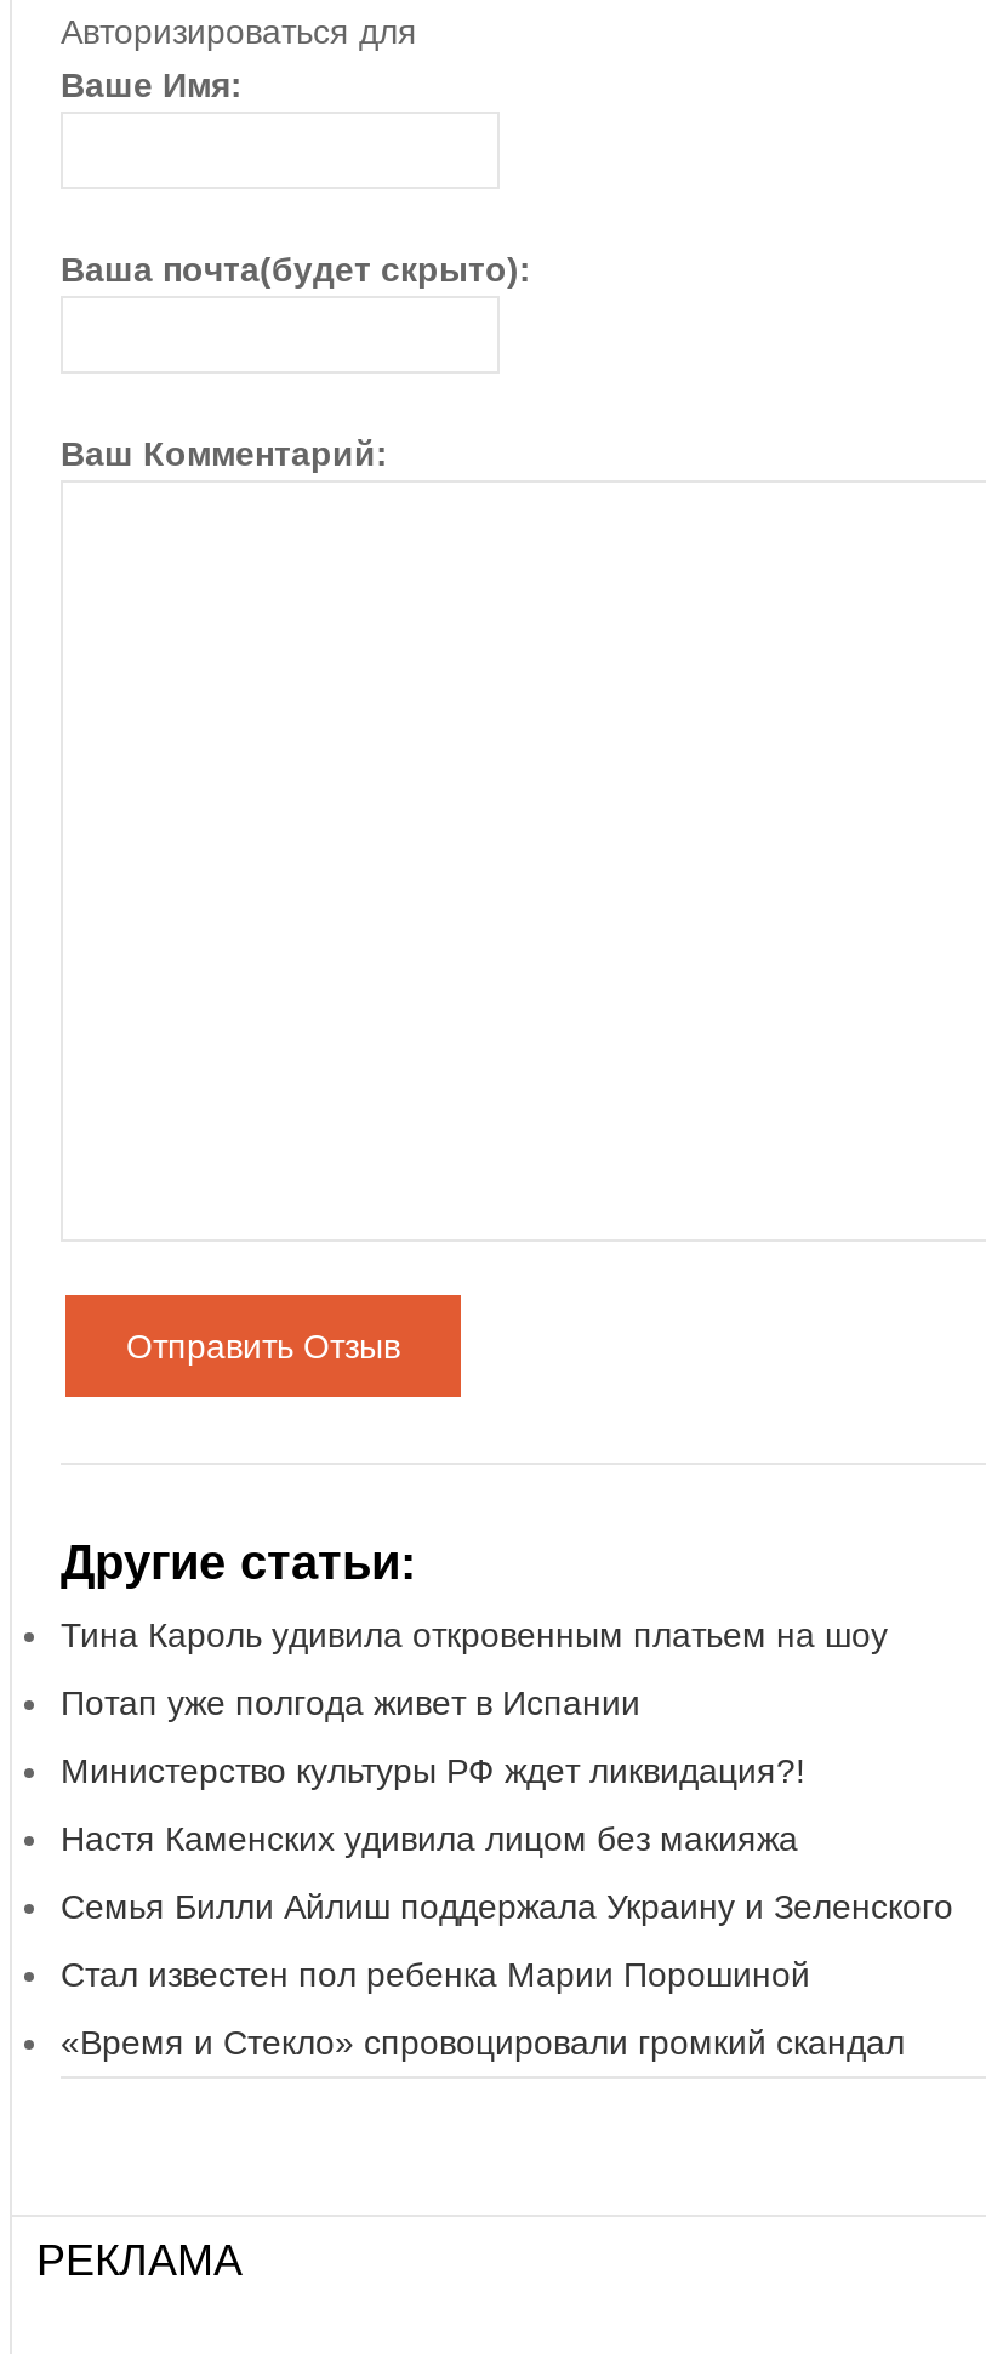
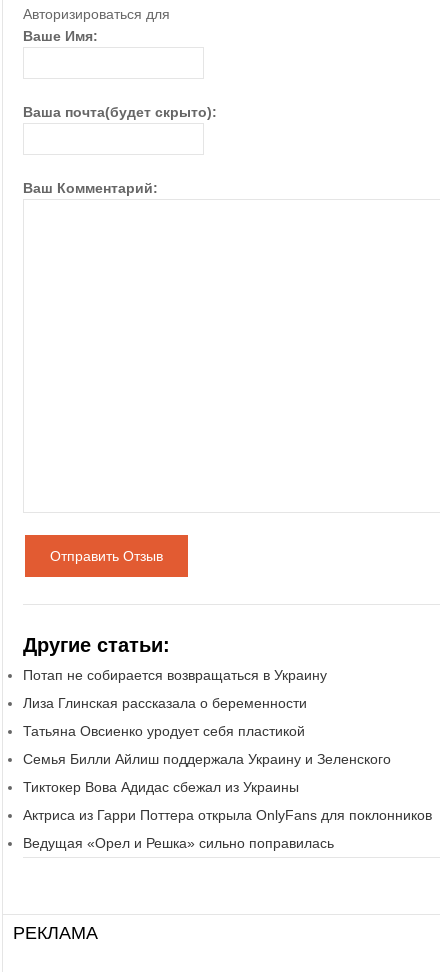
[61,1615,888,1858] Тина Кароль удивила откровенным платьем на шоу | Потап уже полгода живет в Испании | Министерство культуры РФ ждет ликвидация?! | Настя Каменских удивила лицом без макияжа -> [23,667,327,739] Потап не собирается возвращаться в Украину | Лиза Глинская рассказала о беременности | Татьяна Овсиенко уродует себя пластикой
moved [61,1887,953,1926] -> [23,751,391,767]: Семья Билли Айлиш поддержала Украину и Зеленского
[61,1955,905,2062] Стал известен пол ребенка Марии Порошиной | «Время и Стекло» спровоцировали громкий скандал -> [23,779,432,851] Тиктокер Вова Адидас сбежал из Украины | Актриса из Гарри Поттера открыла OnlyFans для поклонников | Ведущая «Орел и Решка» сильно поправилась

